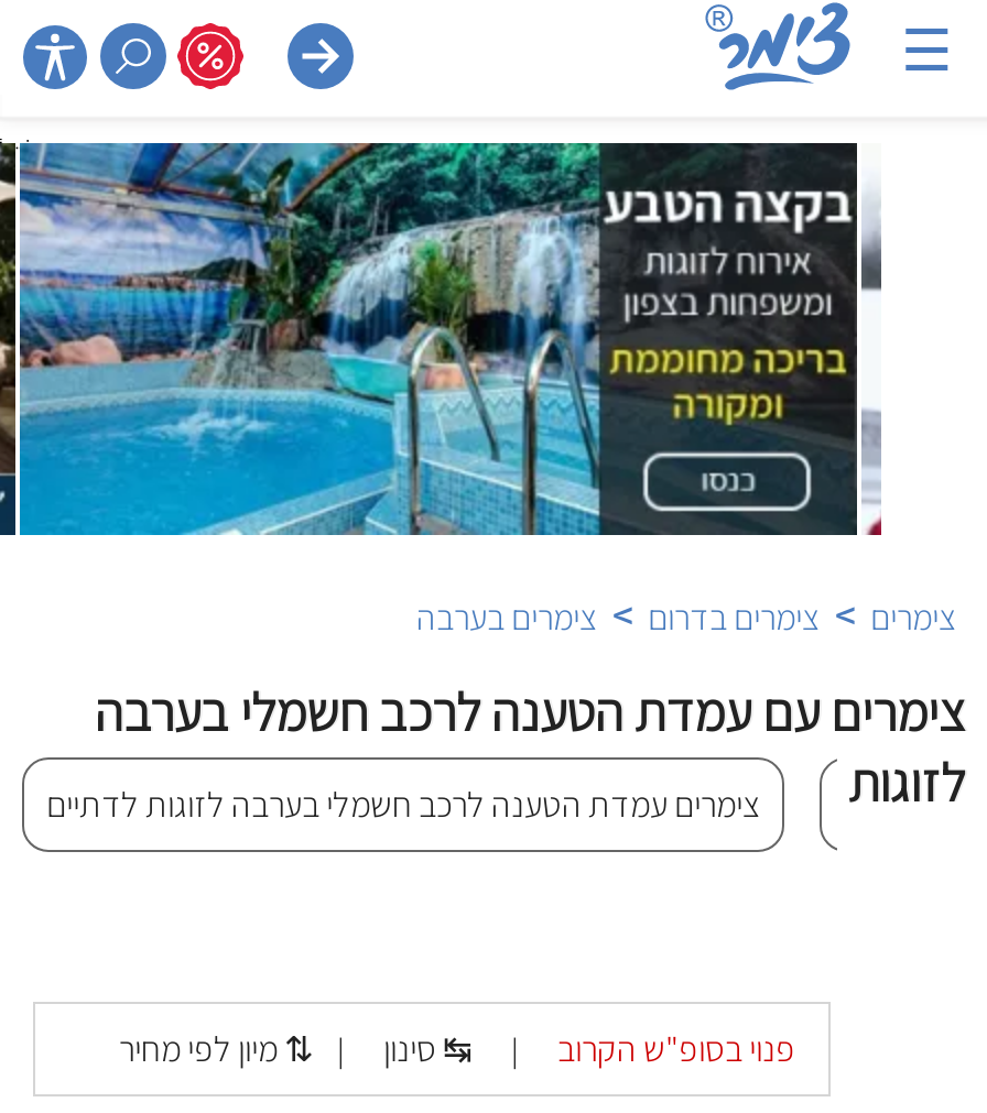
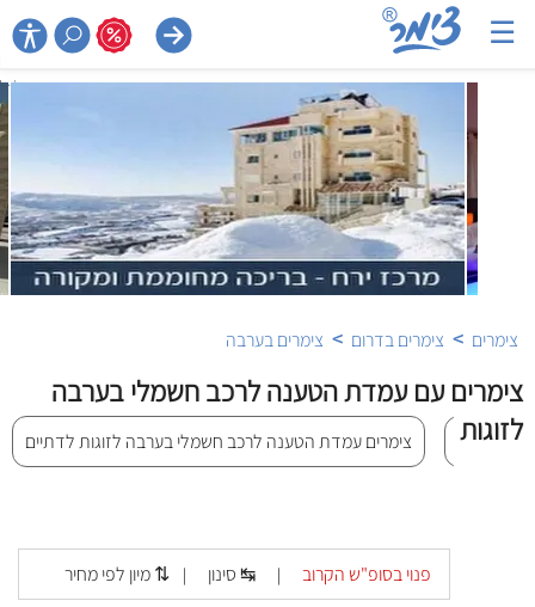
[7,141,883,537] [image] -> [4,81,479,296] [image]

